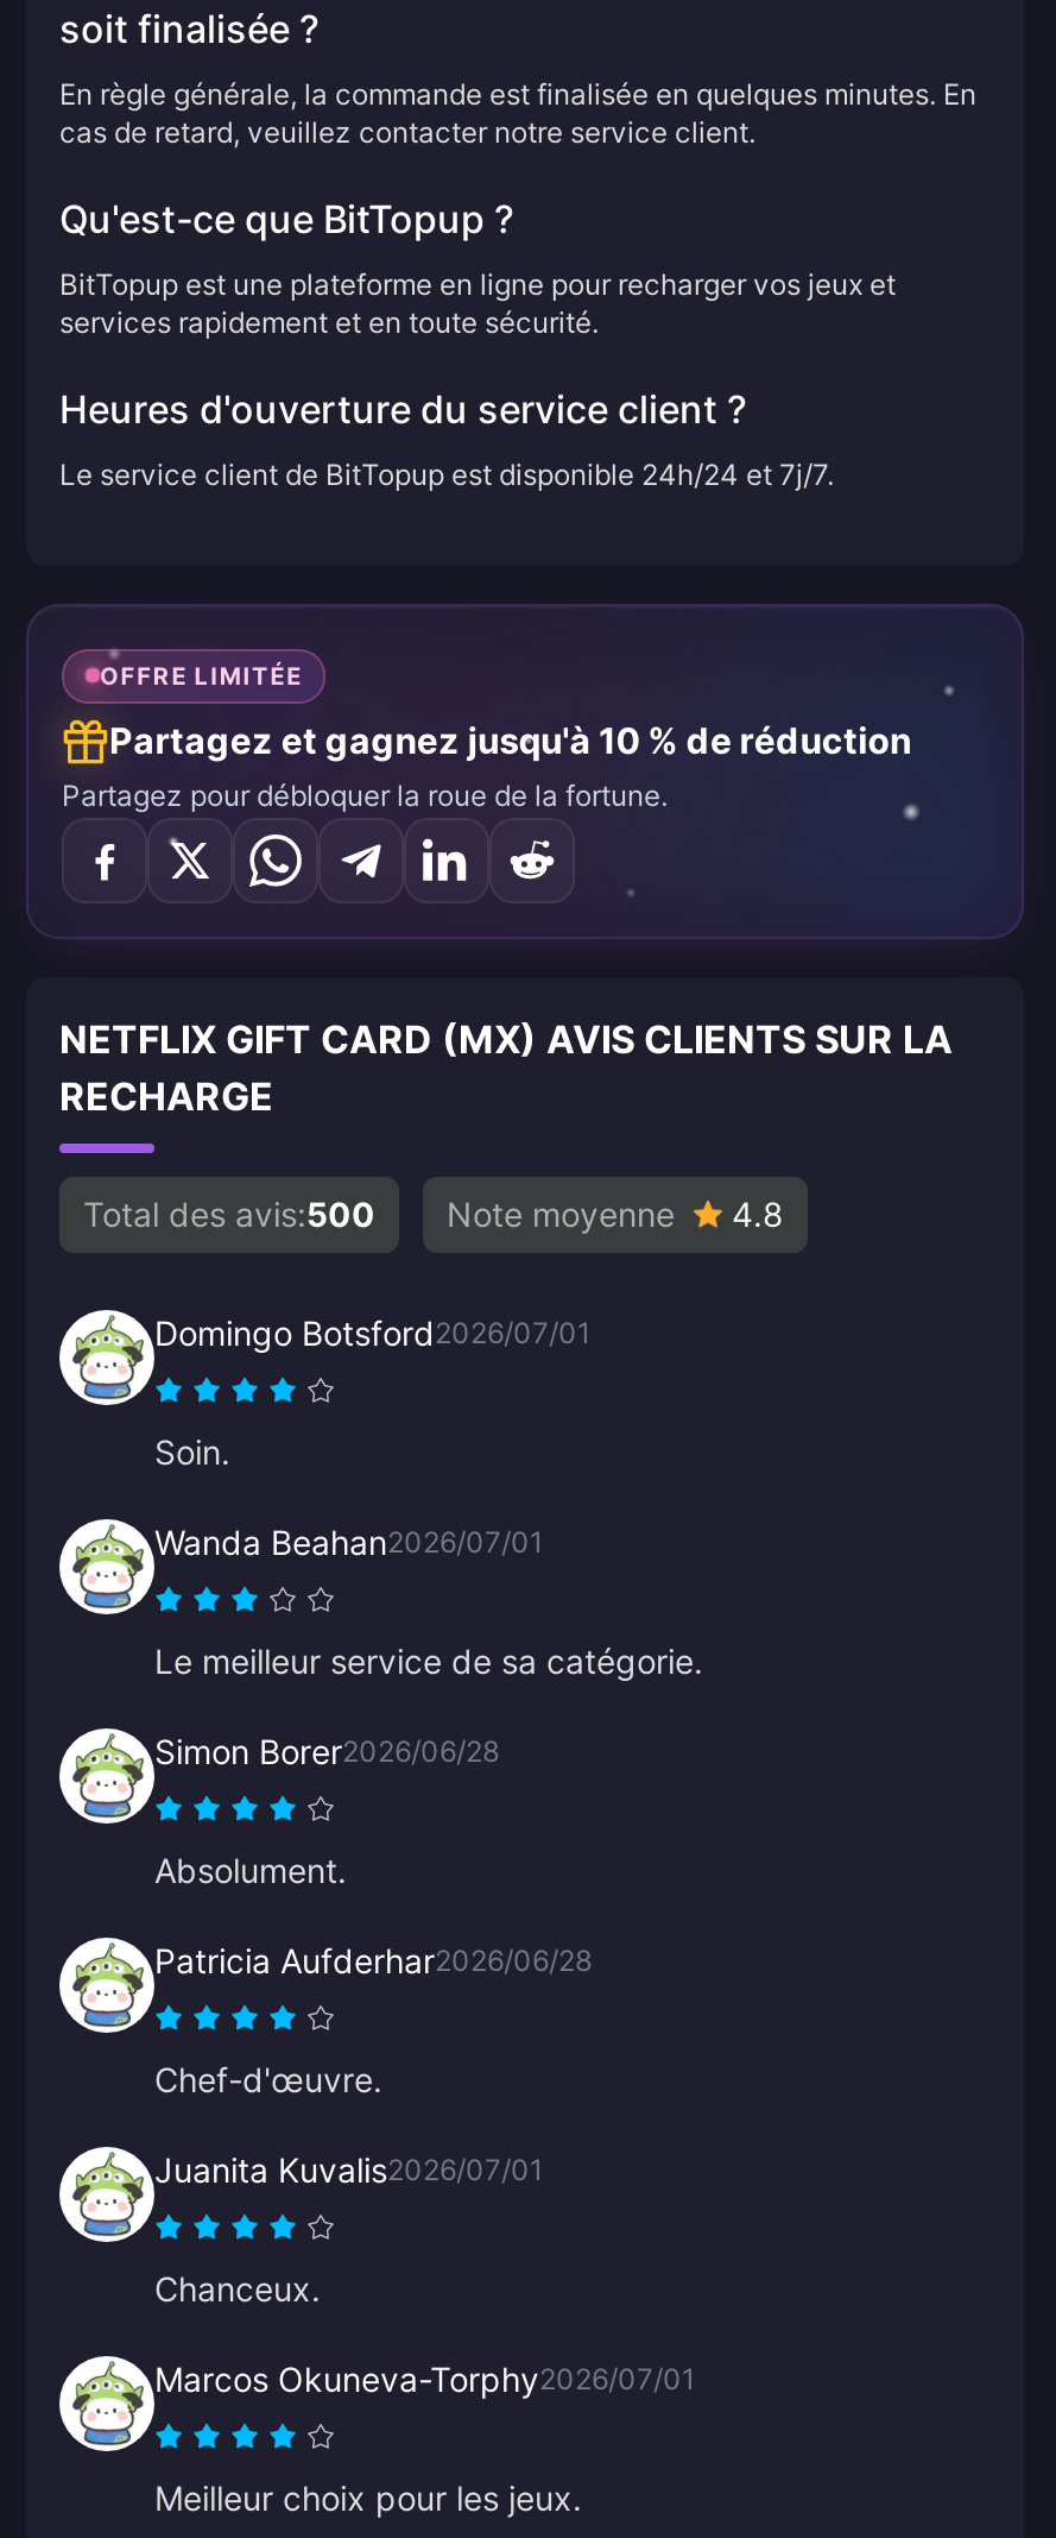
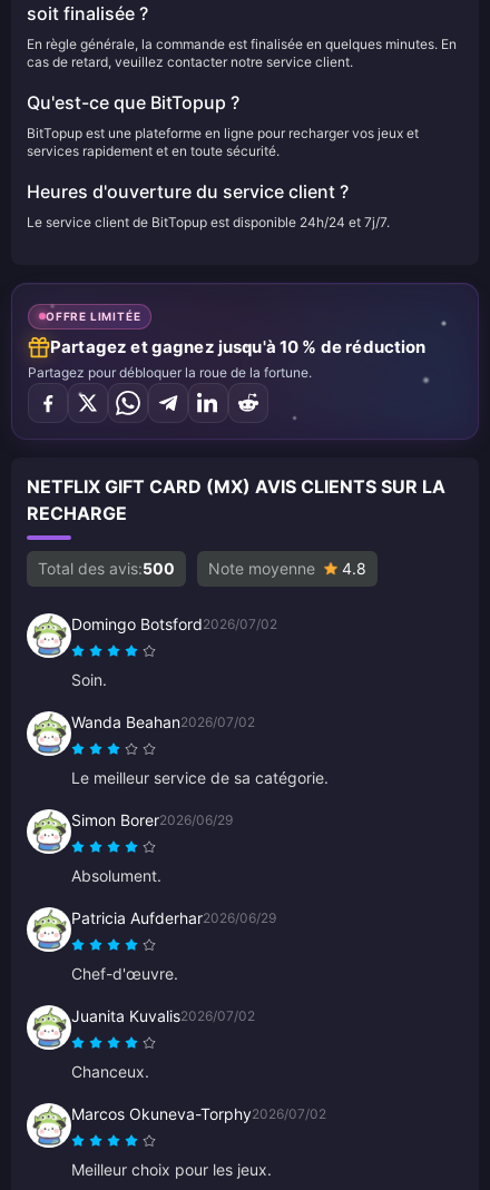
[154,1311,592,1352] Domingo Botsford2026/07/01 -> [71,614,277,633] Domingo Botsford2026/07/02
[154,1520,544,1561] Wanda Beahan2026/07/01 -> [71,712,255,731] Wanda Beahan2026/07/02
[154,1730,499,1770] Simon Borer2026/06/28 -> [71,810,233,829] Simon Borer2026/06/29
[154,1939,592,1979] Patricia Aufderhar2026/06/28 -> [71,908,276,927] Patricia Aufderhar2026/06/29
[154,2148,544,2189] Juanita Kuvalis2026/07/01 -> [71,1006,255,1025] Juanita Kuvalis2026/07/02
[154,2357,696,2398] Marcos Okuneva-Torphy2026/07/01 -> [71,1104,326,1123] Marcos Okuneva-Torphy2026/07/02

